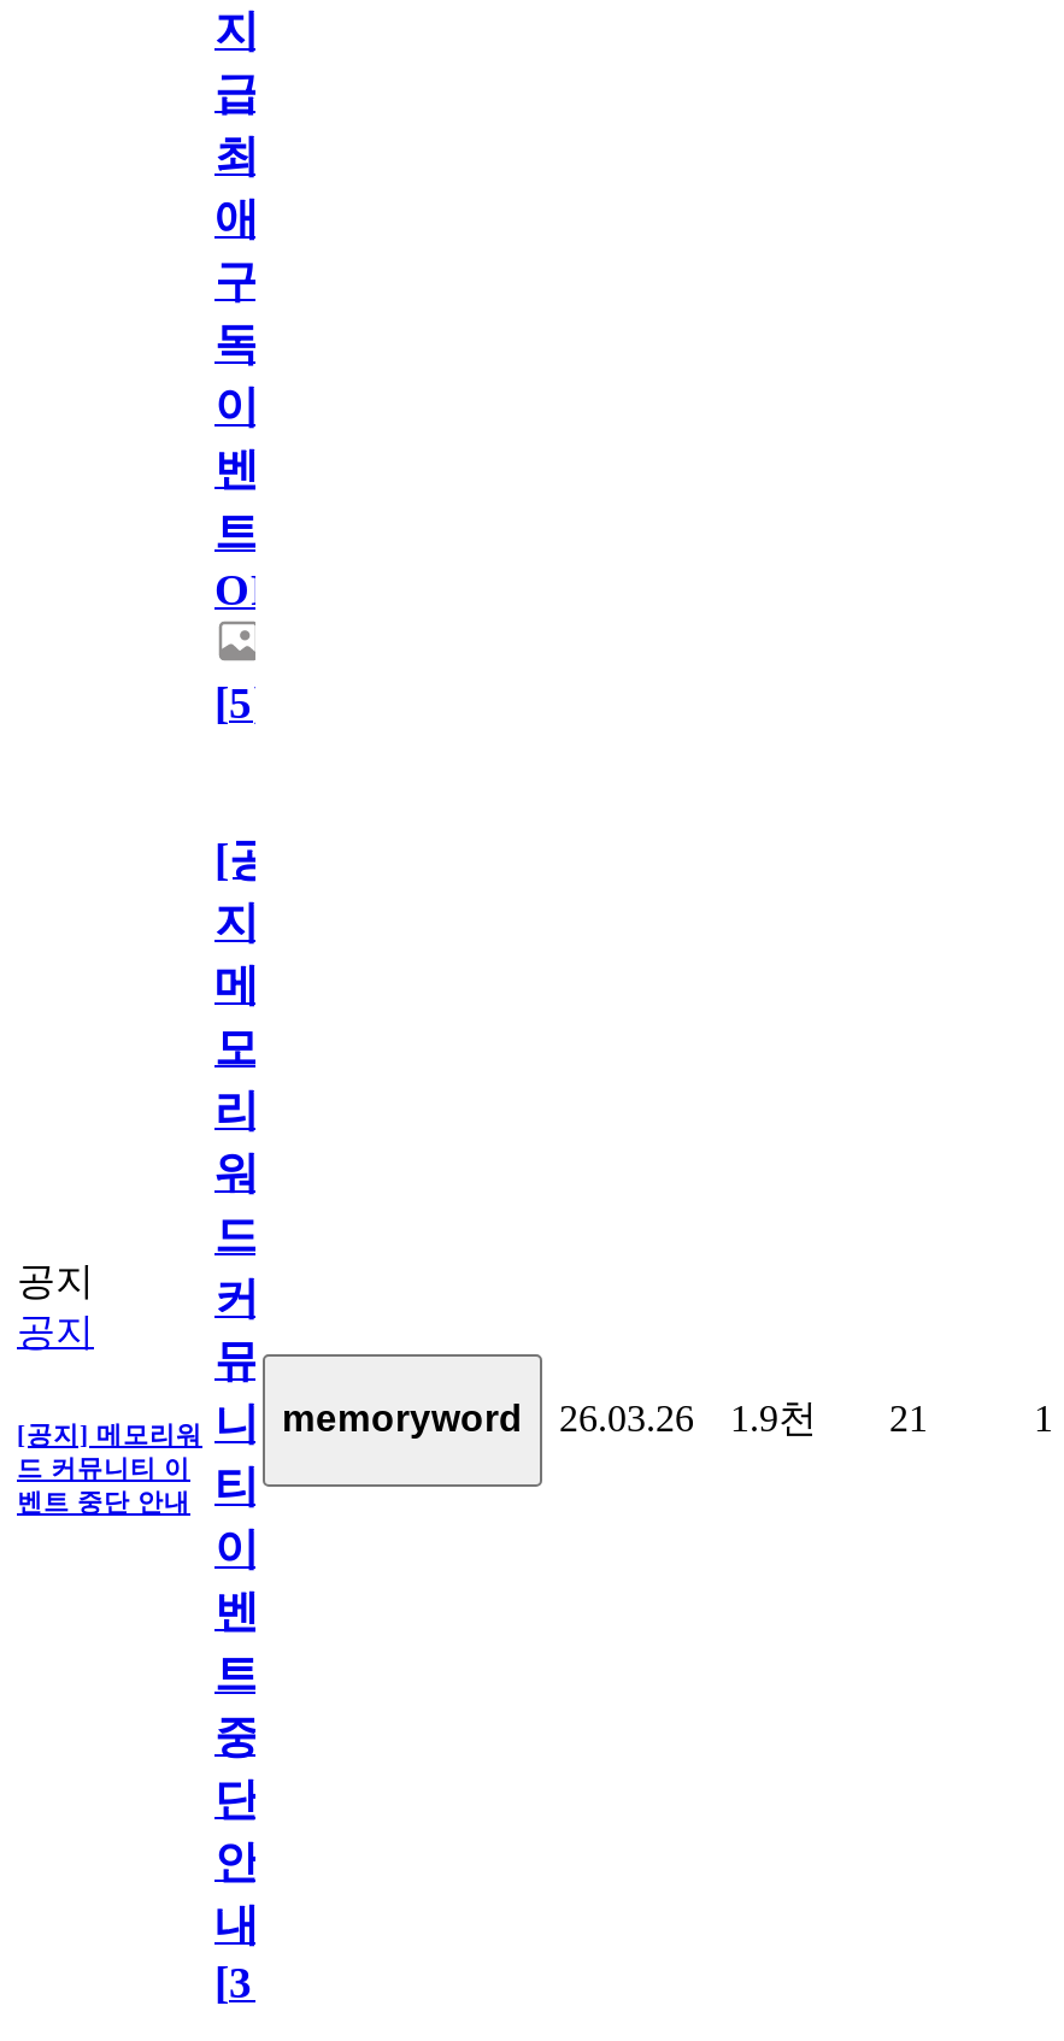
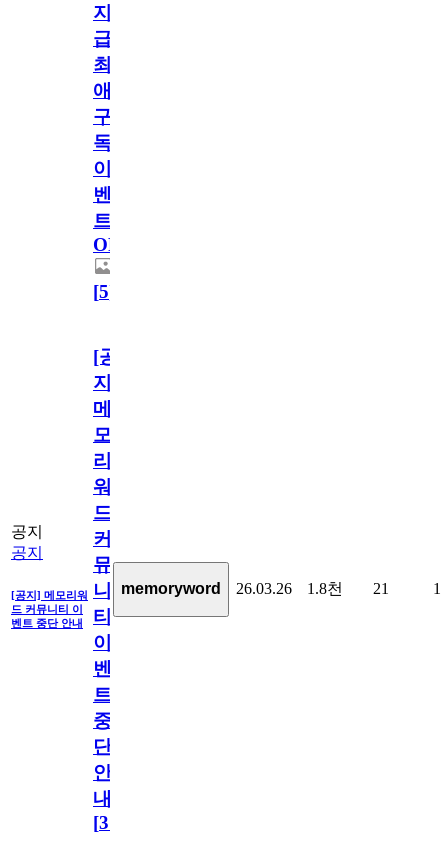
[730,1397,817,1438] 1.9천 -> [307,580,343,597] 1.8천

